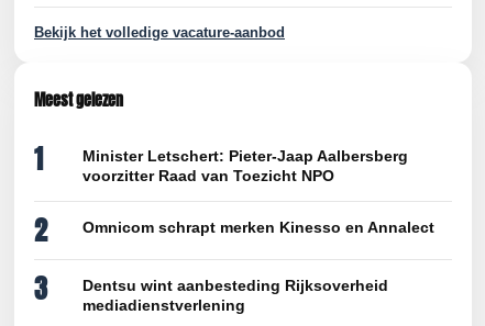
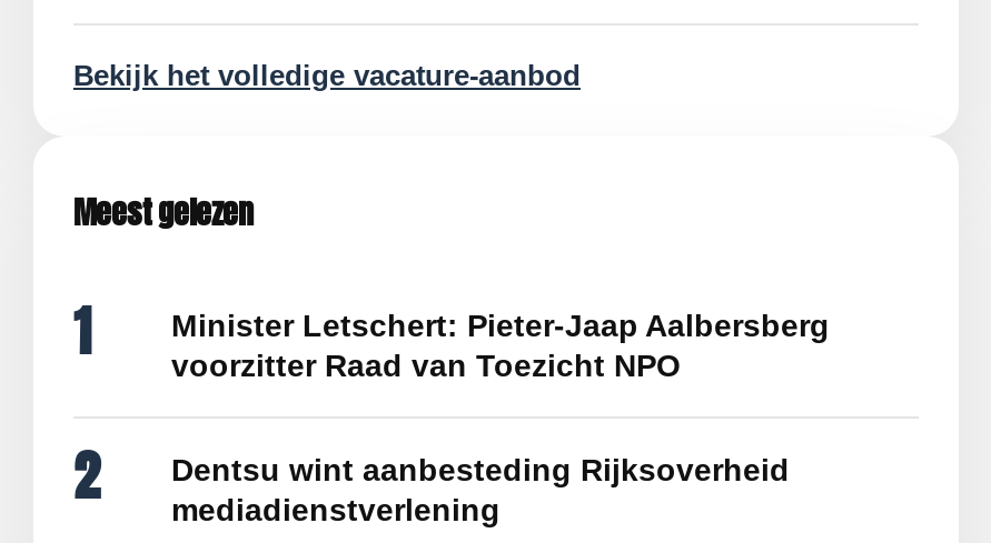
[34,218,434,308] Omnicom schrapt merken Kinesso en Annalect | 3 -> none

